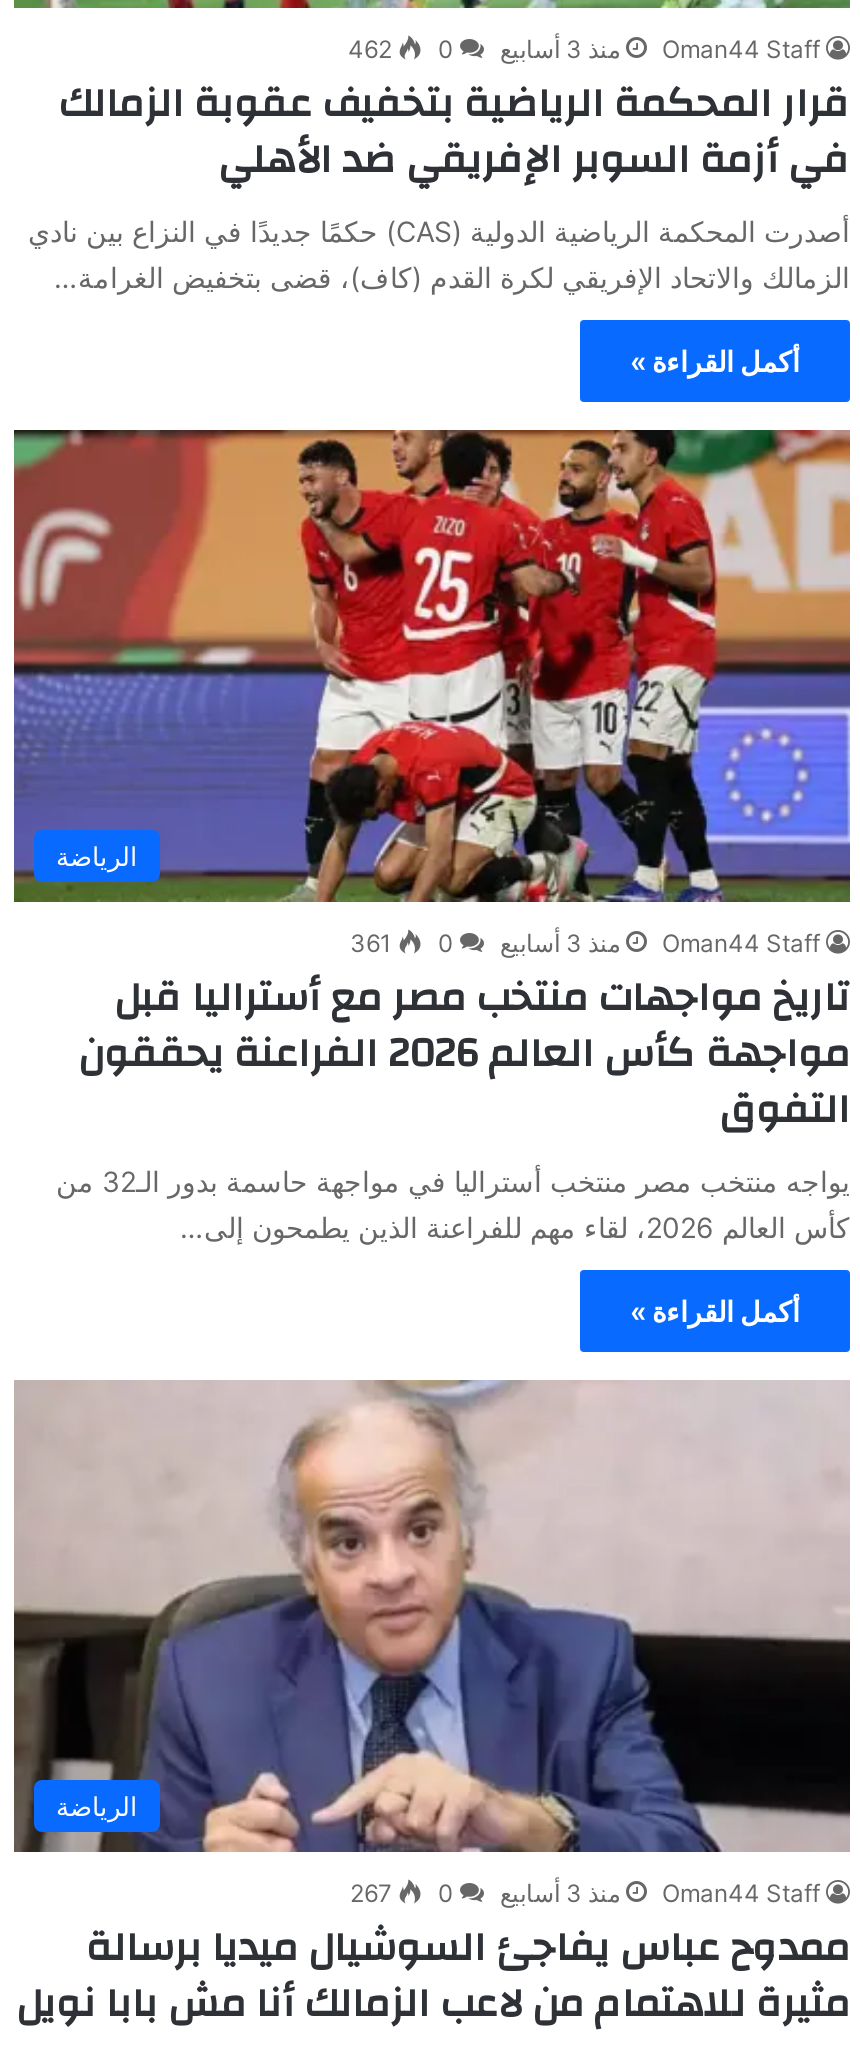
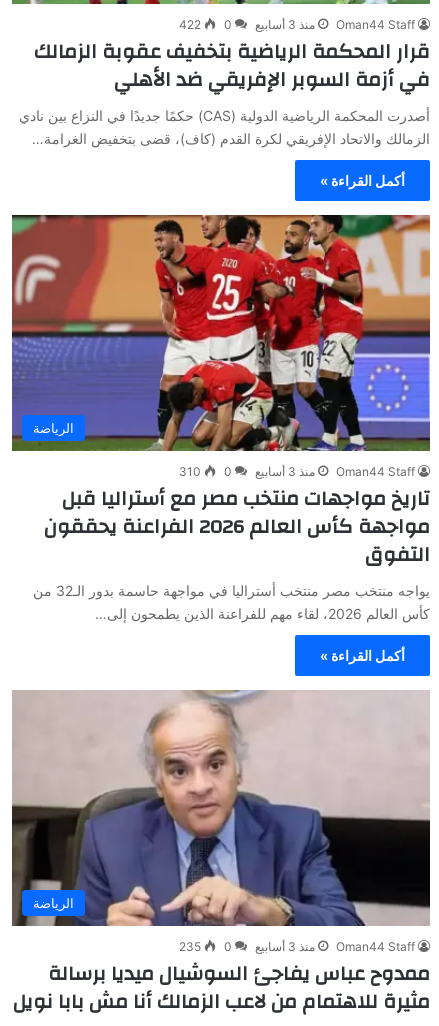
[348,34,454,64] 462 0 -> [179,17,232,32] 422 0
[350,928,454,958] 361 0 -> [179,464,232,479] 310 0
[350,1877,454,1907] 267 0 -> [179,939,232,954] 235 0

